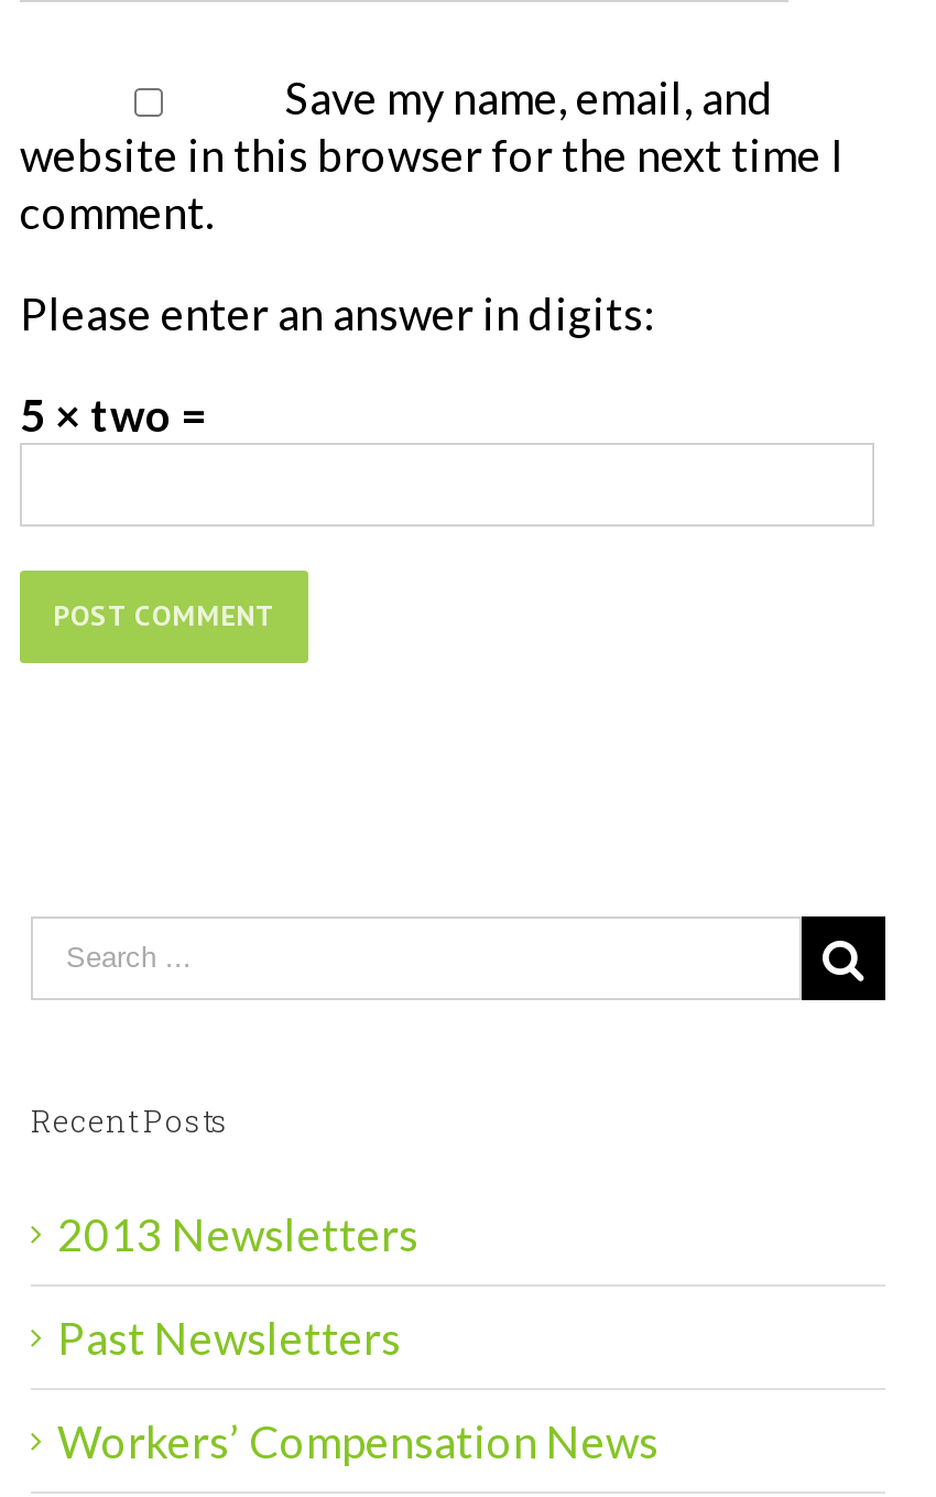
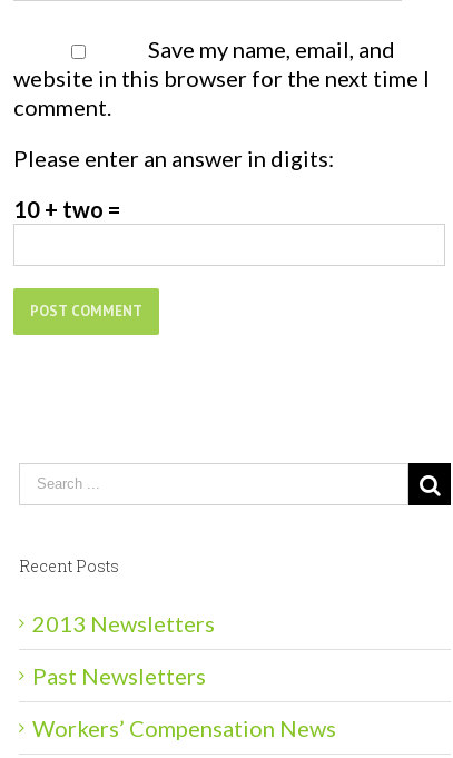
[20,387,205,440] 5 × two = -> [13,196,120,222] 10 + two =

